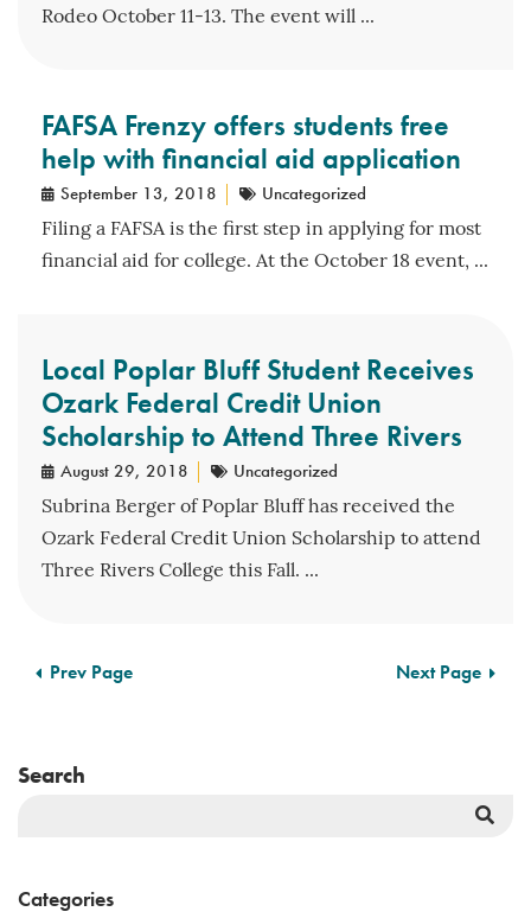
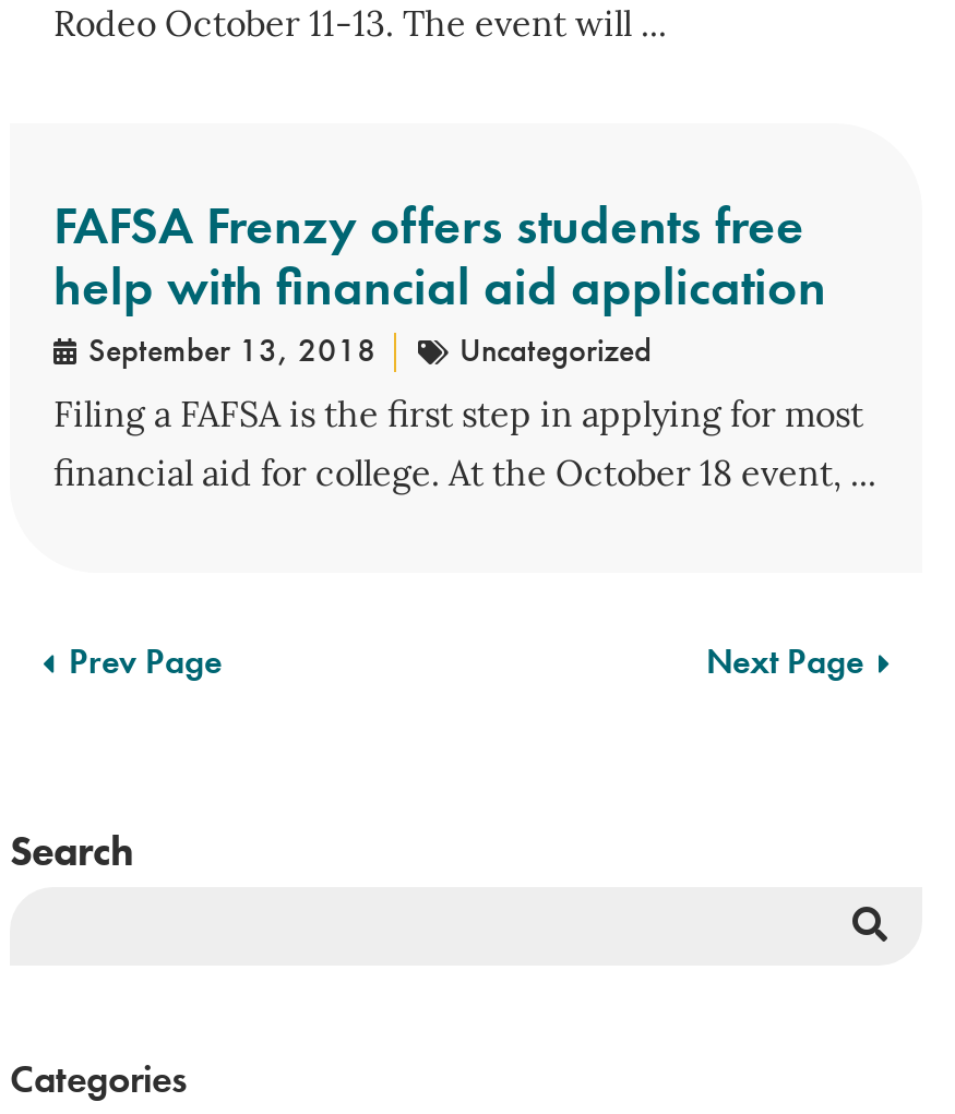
[41,351,481,582] Local Poplar Bluff Student Receives | Ozark Federal Credit Union | Scholarship to Attend Three Rivers | August 29, 2018 | Uncategorized | Subrina Berger of Poplar Bluff has received the | Ozark Federal Credit Union Scholarship to attend | Three Rivers College this Fall. ... -> none

